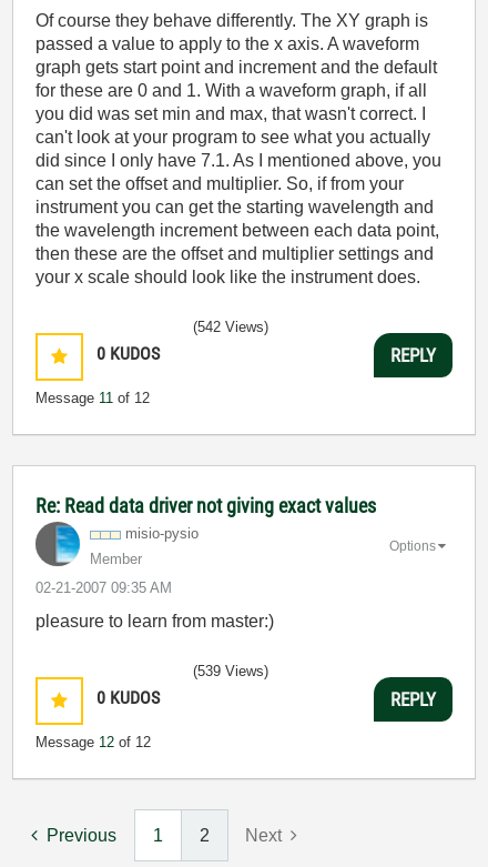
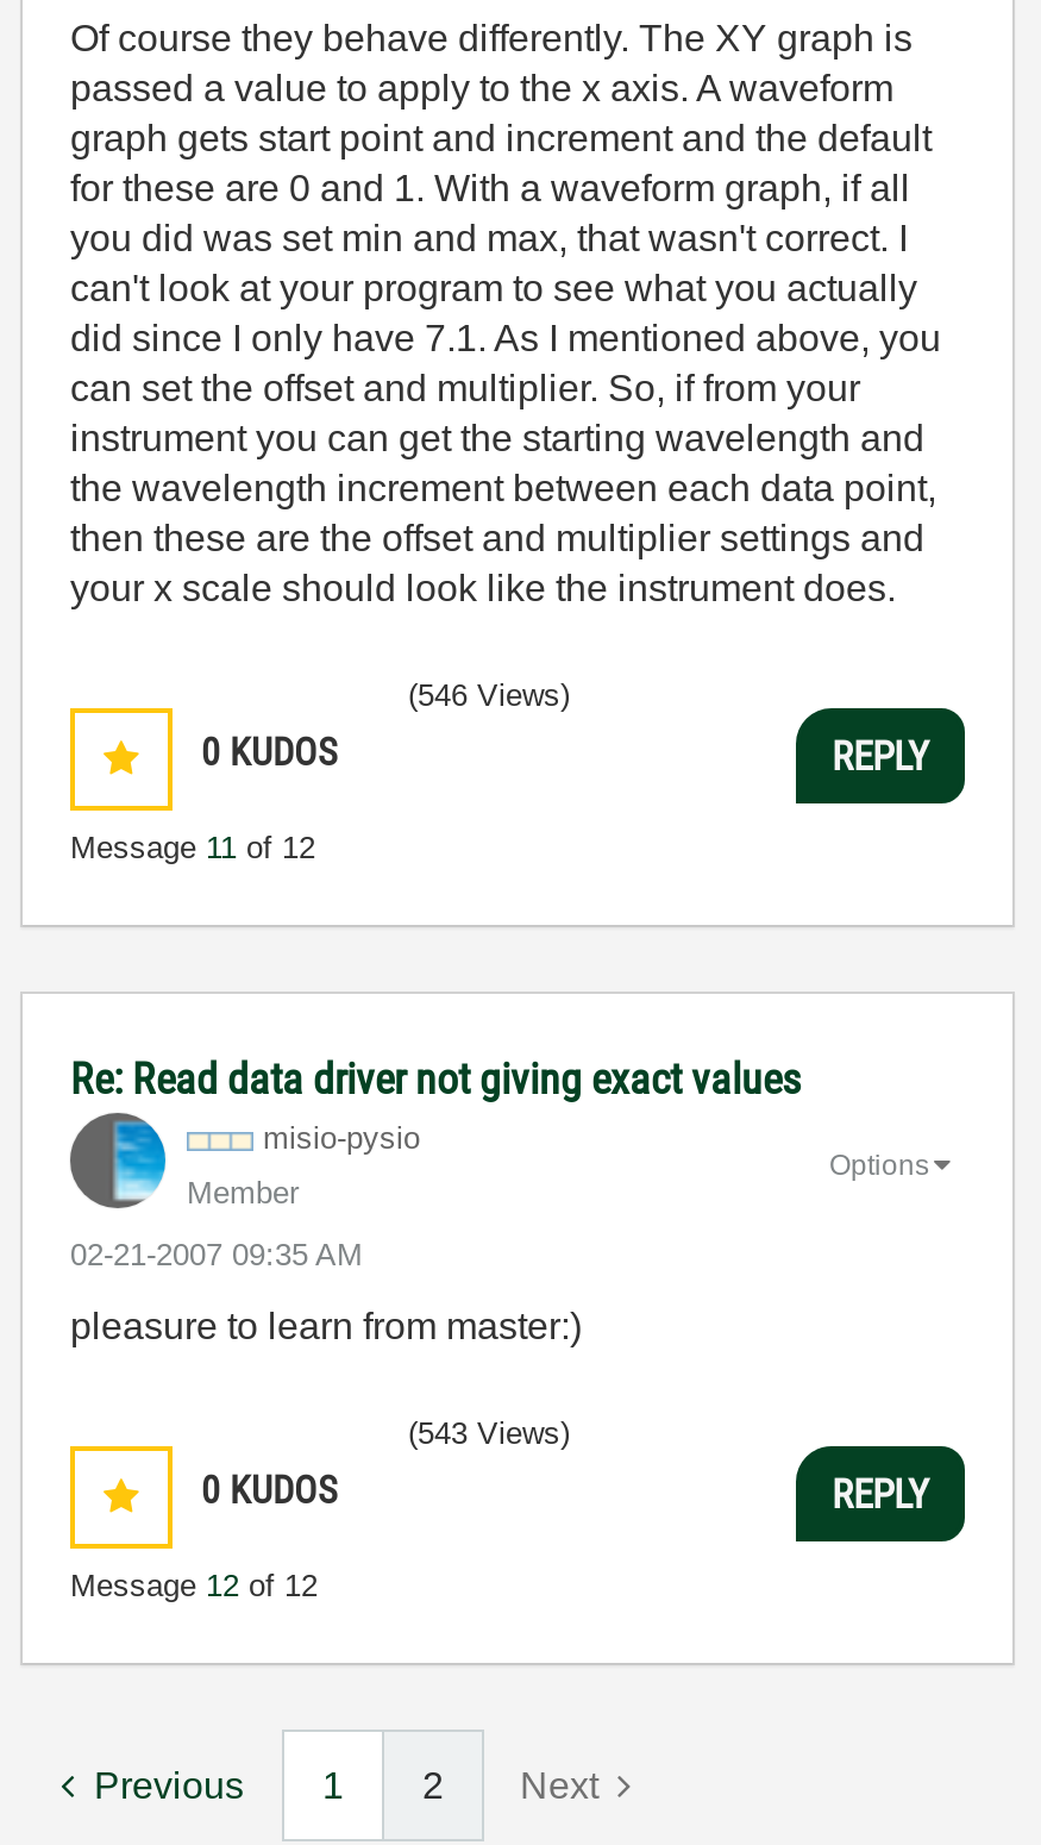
[193,319,268,335] (542 Views) -> [408,677,570,713] (546 Views)
[193,663,268,679] (539 Views) -> [408,1415,570,1451] (543 Views)

